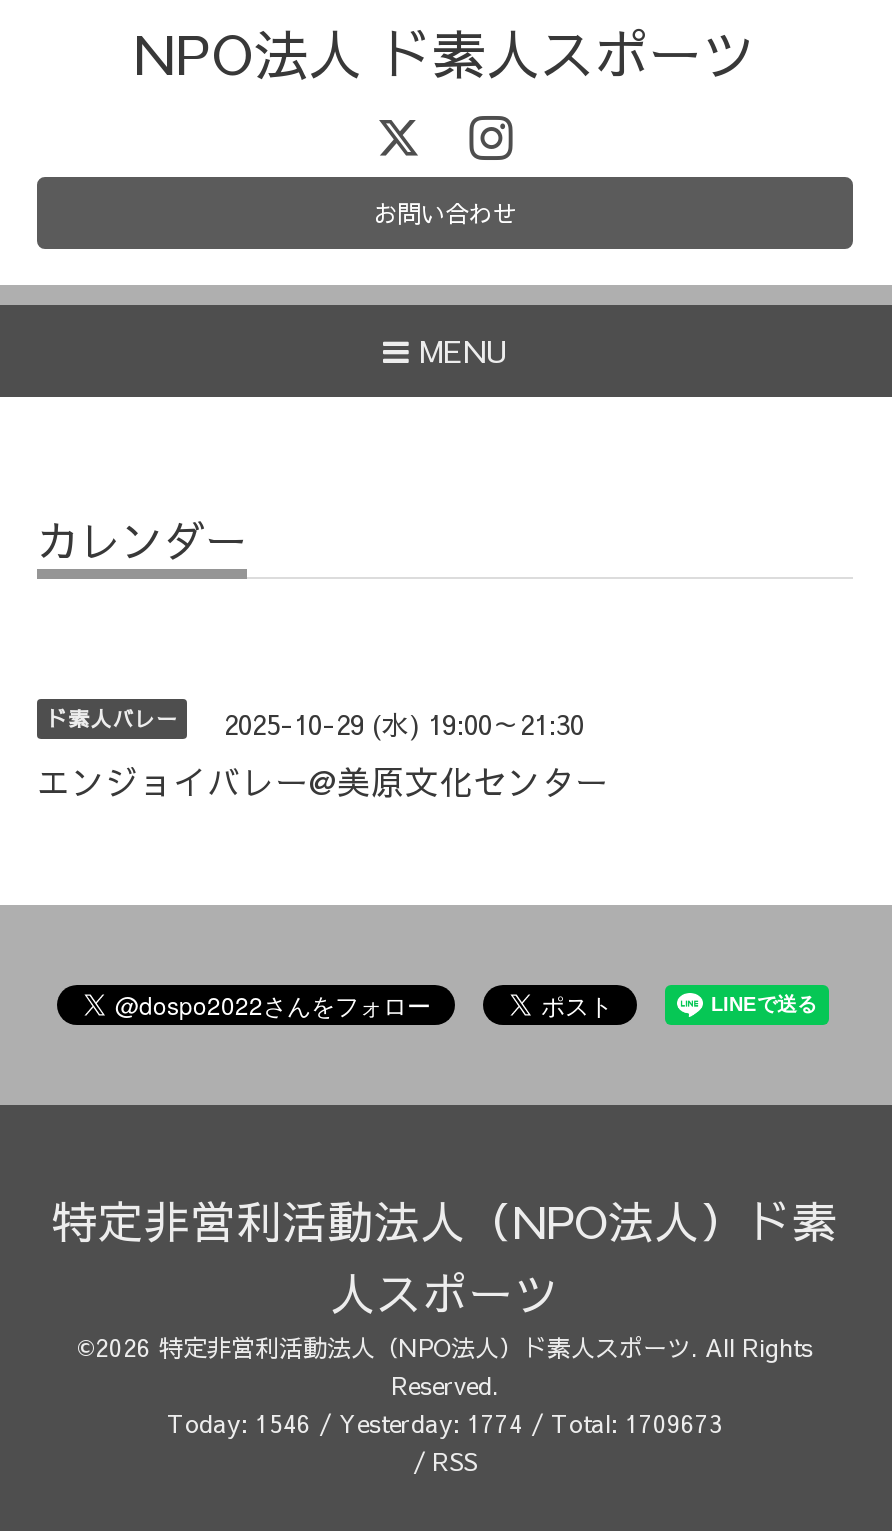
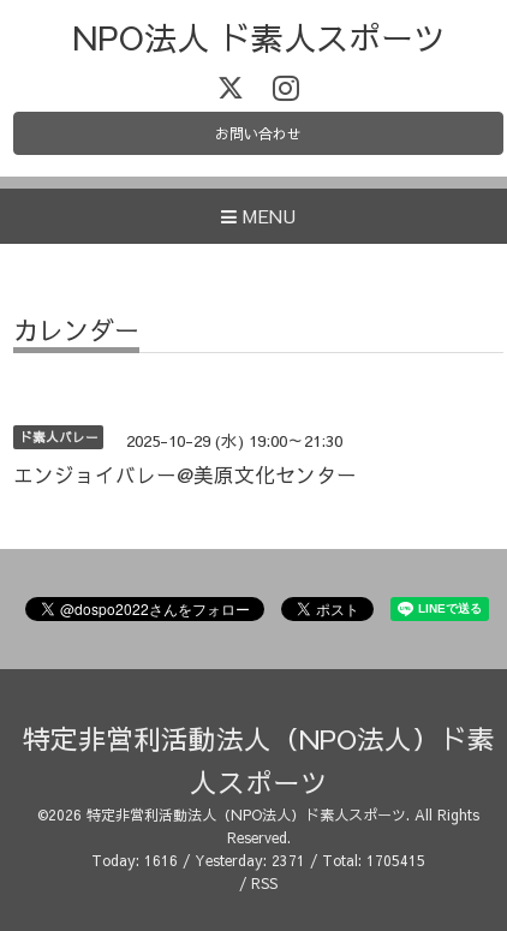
[167,1406,723,1438] Today: 1546 / Yesterday: 1774 / Total: 1709673 -> [91,850,425,869] Today: 1616 / Yesterday: 2371 / Total: 1705415

